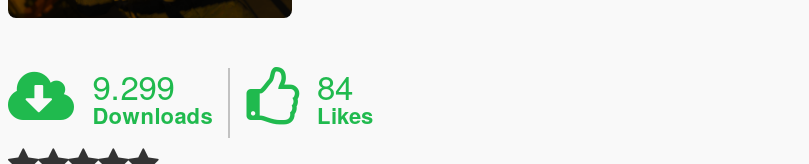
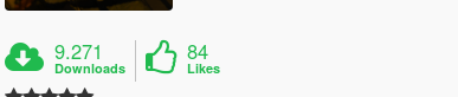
[92,63,174,111] 9.299 -> [55,37,103,65] 9.271

